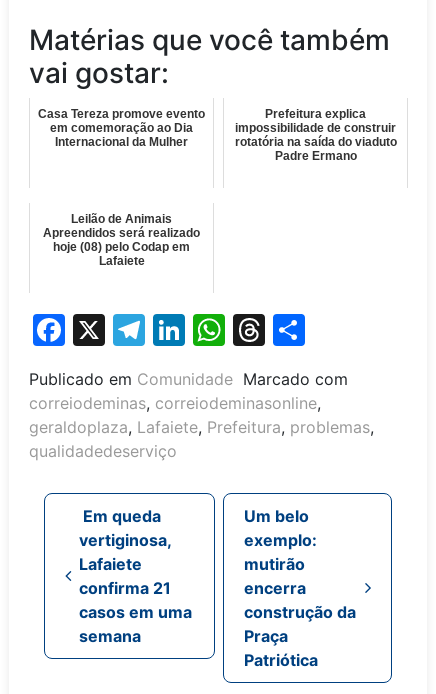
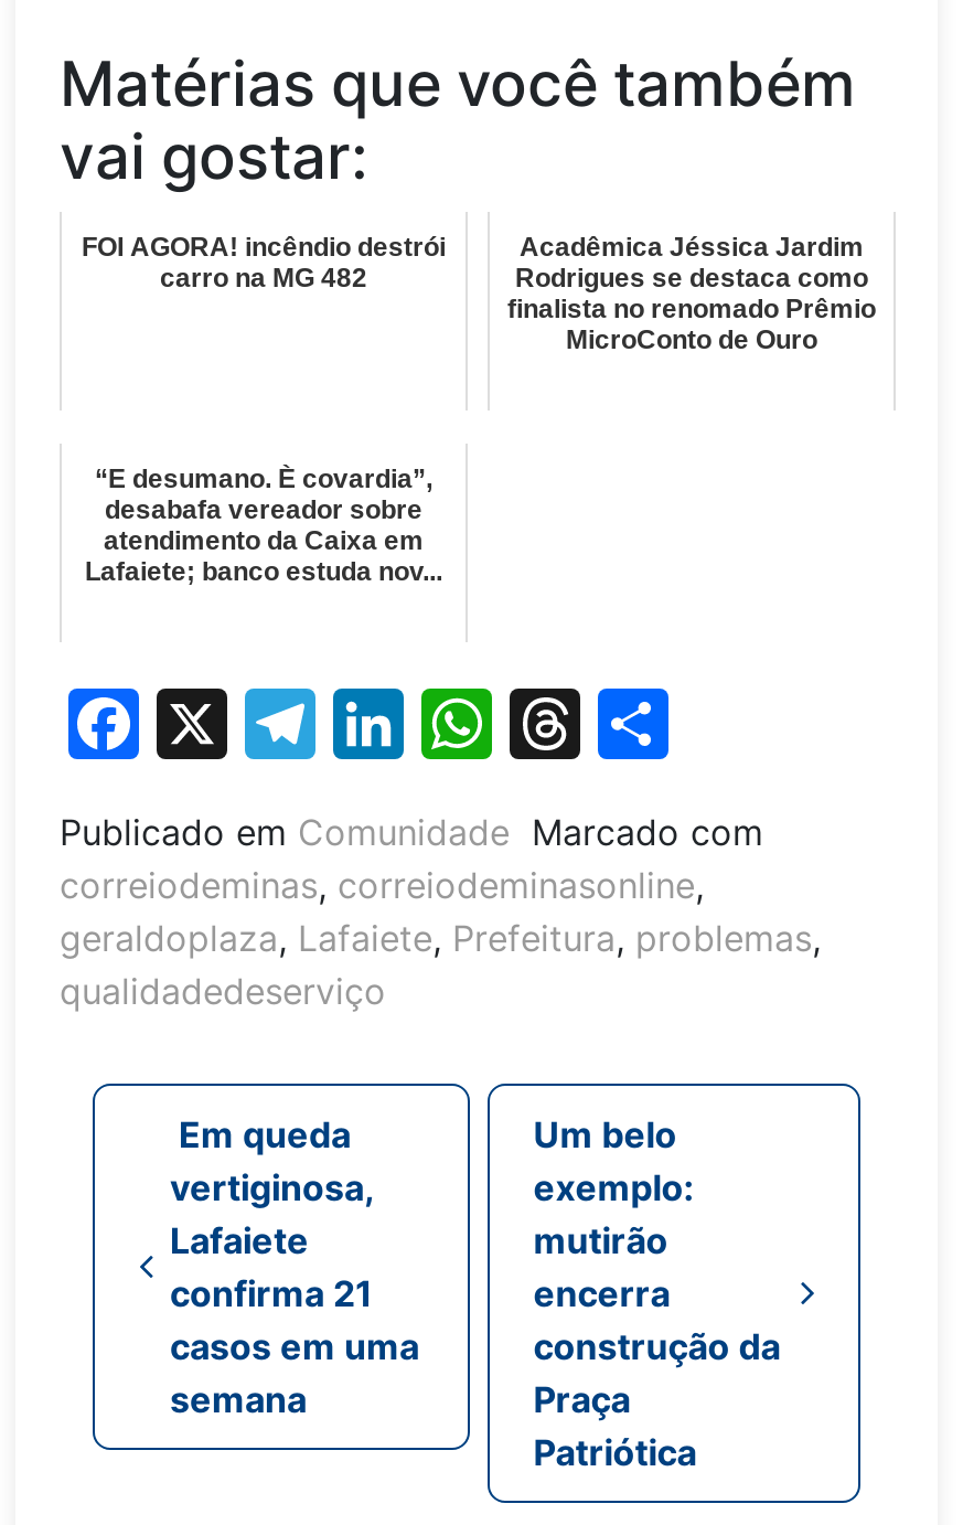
[38,107,205,149] Casa Tereza promove evento | em comemoração ao Dia | Internacional da Mulher -> [82,231,446,293] FOI AGORA! incêndio destrói | carro na MG 482
[234,107,396,163] Prefeitura explica | impossibilidade de construir | rotatória na saída do viaduto | Padre Ermano -> [507,231,876,355] Acadêmica Jéssica Jardim | Rodrigues se destaca como | finalista no renomado Prêmio | MicroConto de Ouro
[43,212,200,268] Leilão de Animais | Apreendidos será realizado | hoje (08) pelo Codap em | Lafaiete -> [85,463,442,586] “E desumano. È covardia”, | desabafa vereador sobre | atendimento da Caixa em | Lafaiete; banco estuda nov...

